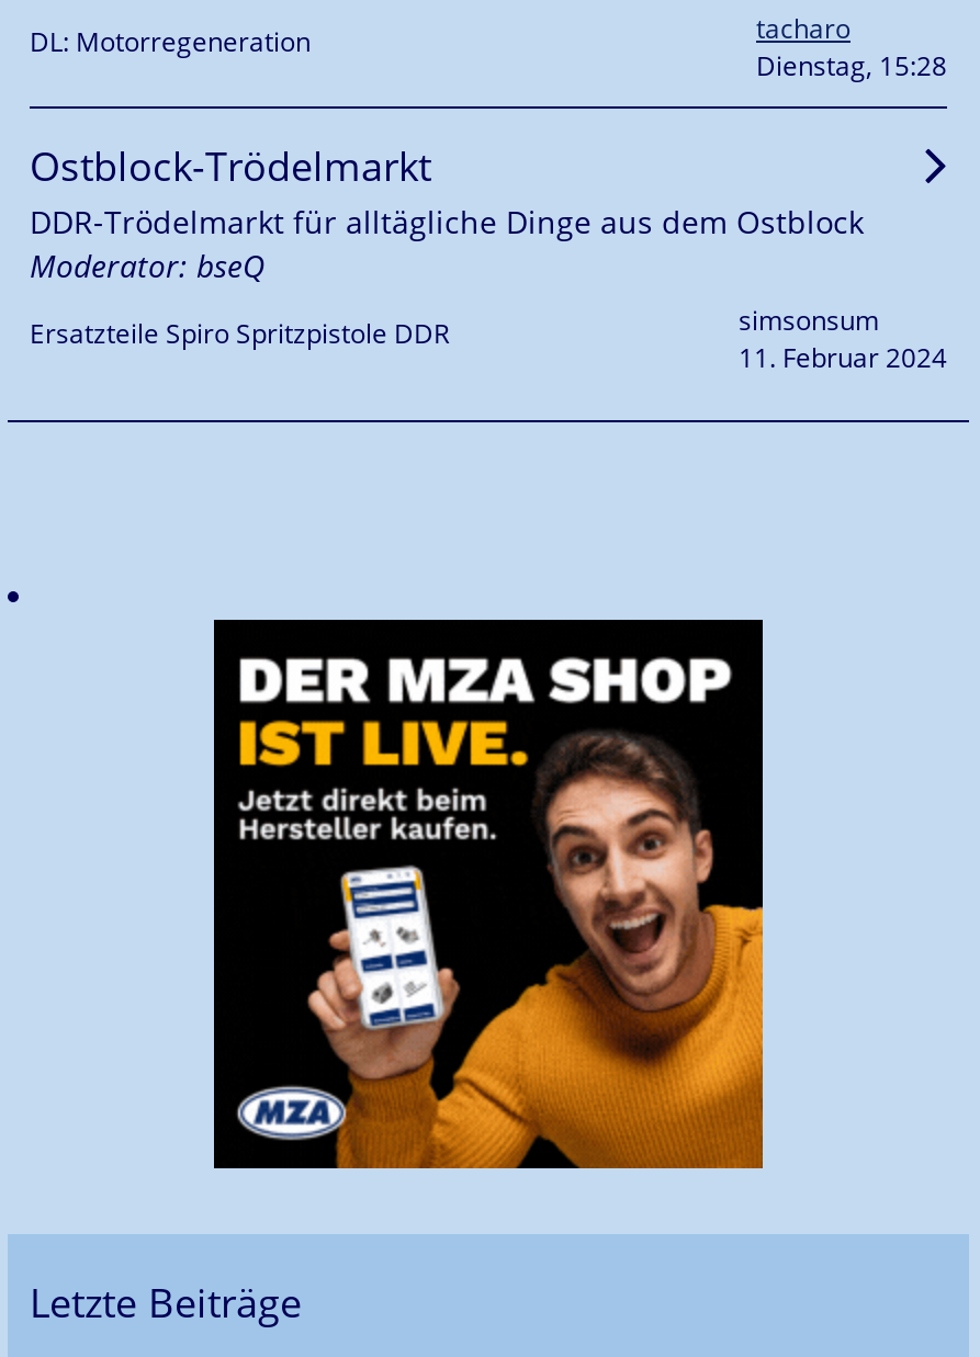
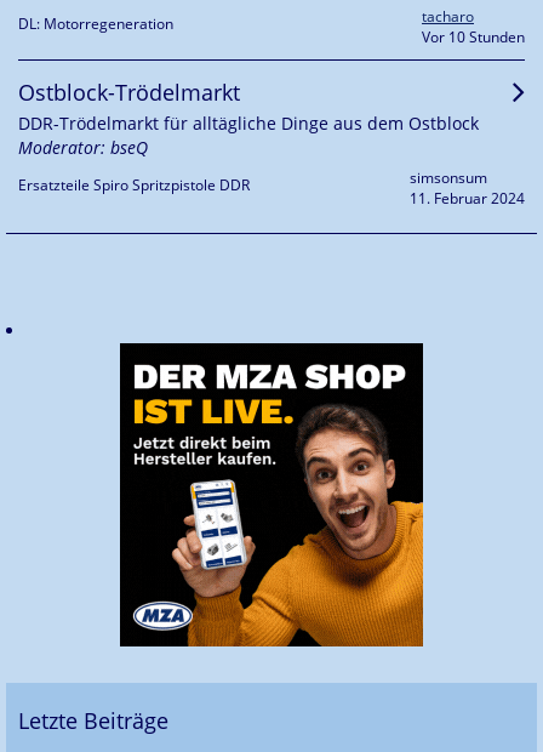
[756,47,947,84] Dienstag, 15:28 -> [422,27,525,47] Vor 10 Stunden

